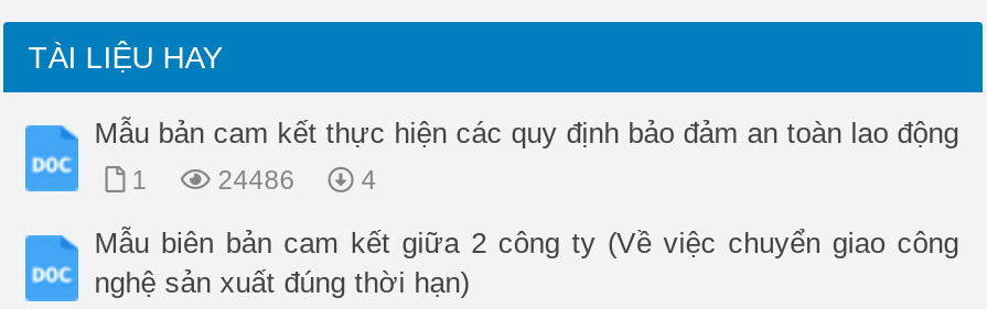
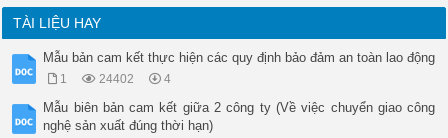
[218,165,295,196] 24486 -> [99,72,134,86] 24402

